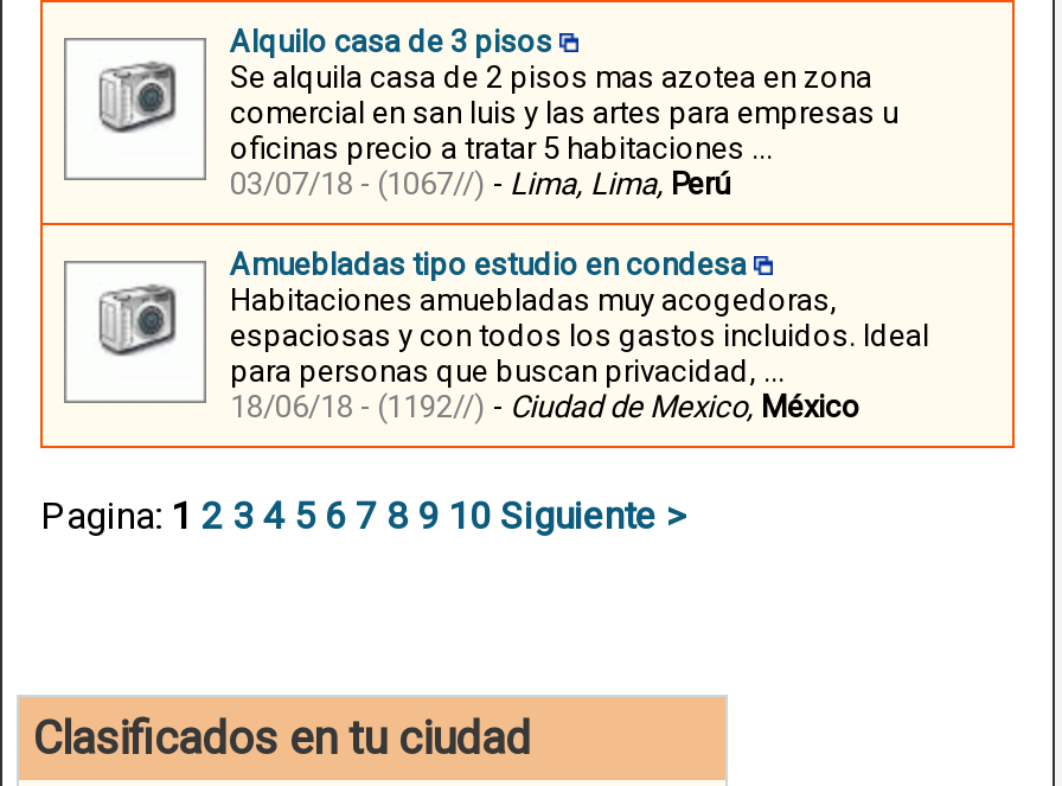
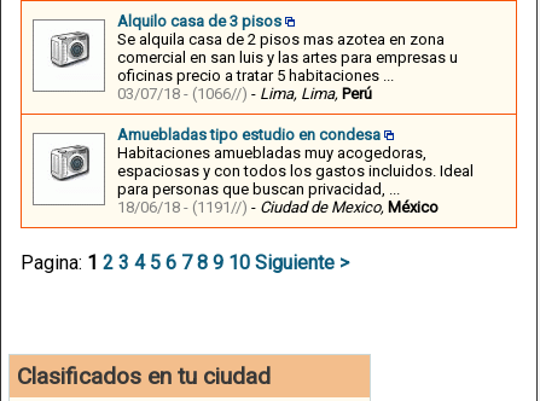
[230,166,730,202] 03/07/18 - (1067//) - Lima, Lima, Perú -> [117,85,372,103] 03/07/18 - (1066//) - Lima, Lima, Perú
[230,389,861,424] 18/06/18 - (1192//) - Ciudad de Mexico, México -> [117,198,439,216] 18/06/18 - (1191//) - Ciudad de Mexico, México

